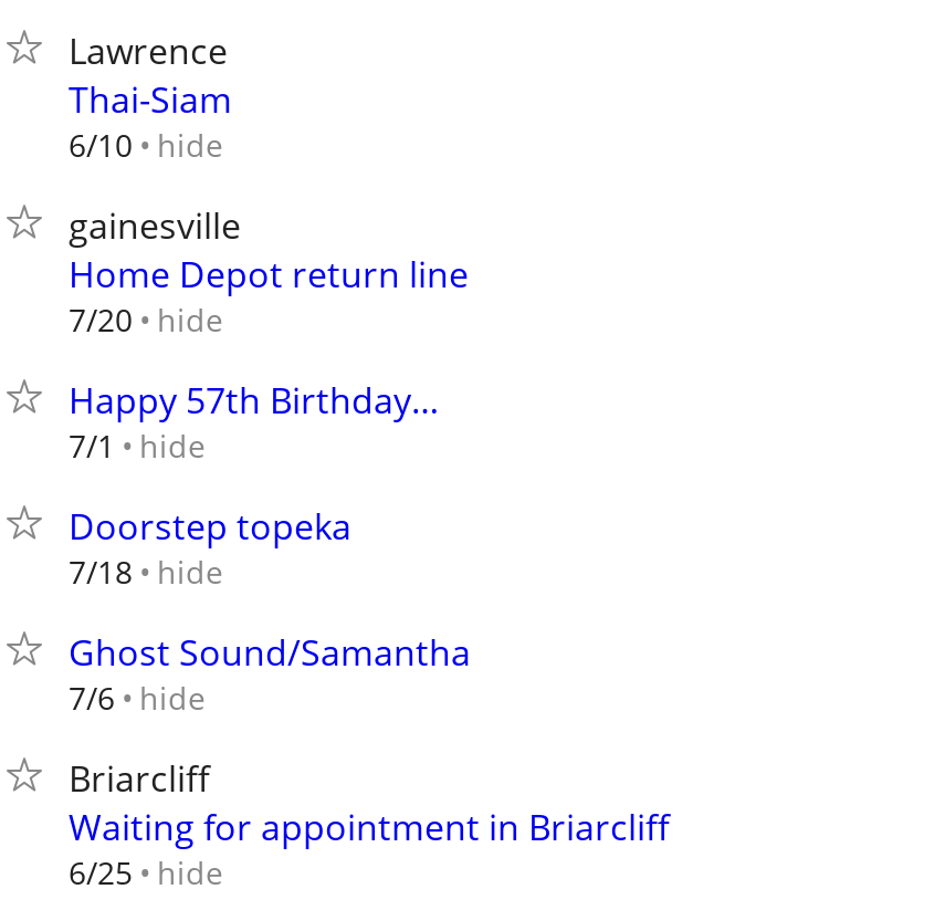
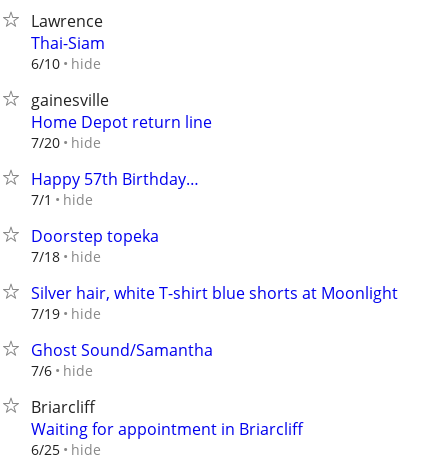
none -> [31,282,398,323] Silver hair, white T-shirt blue shorts at Moonlight | 7/19 hide

